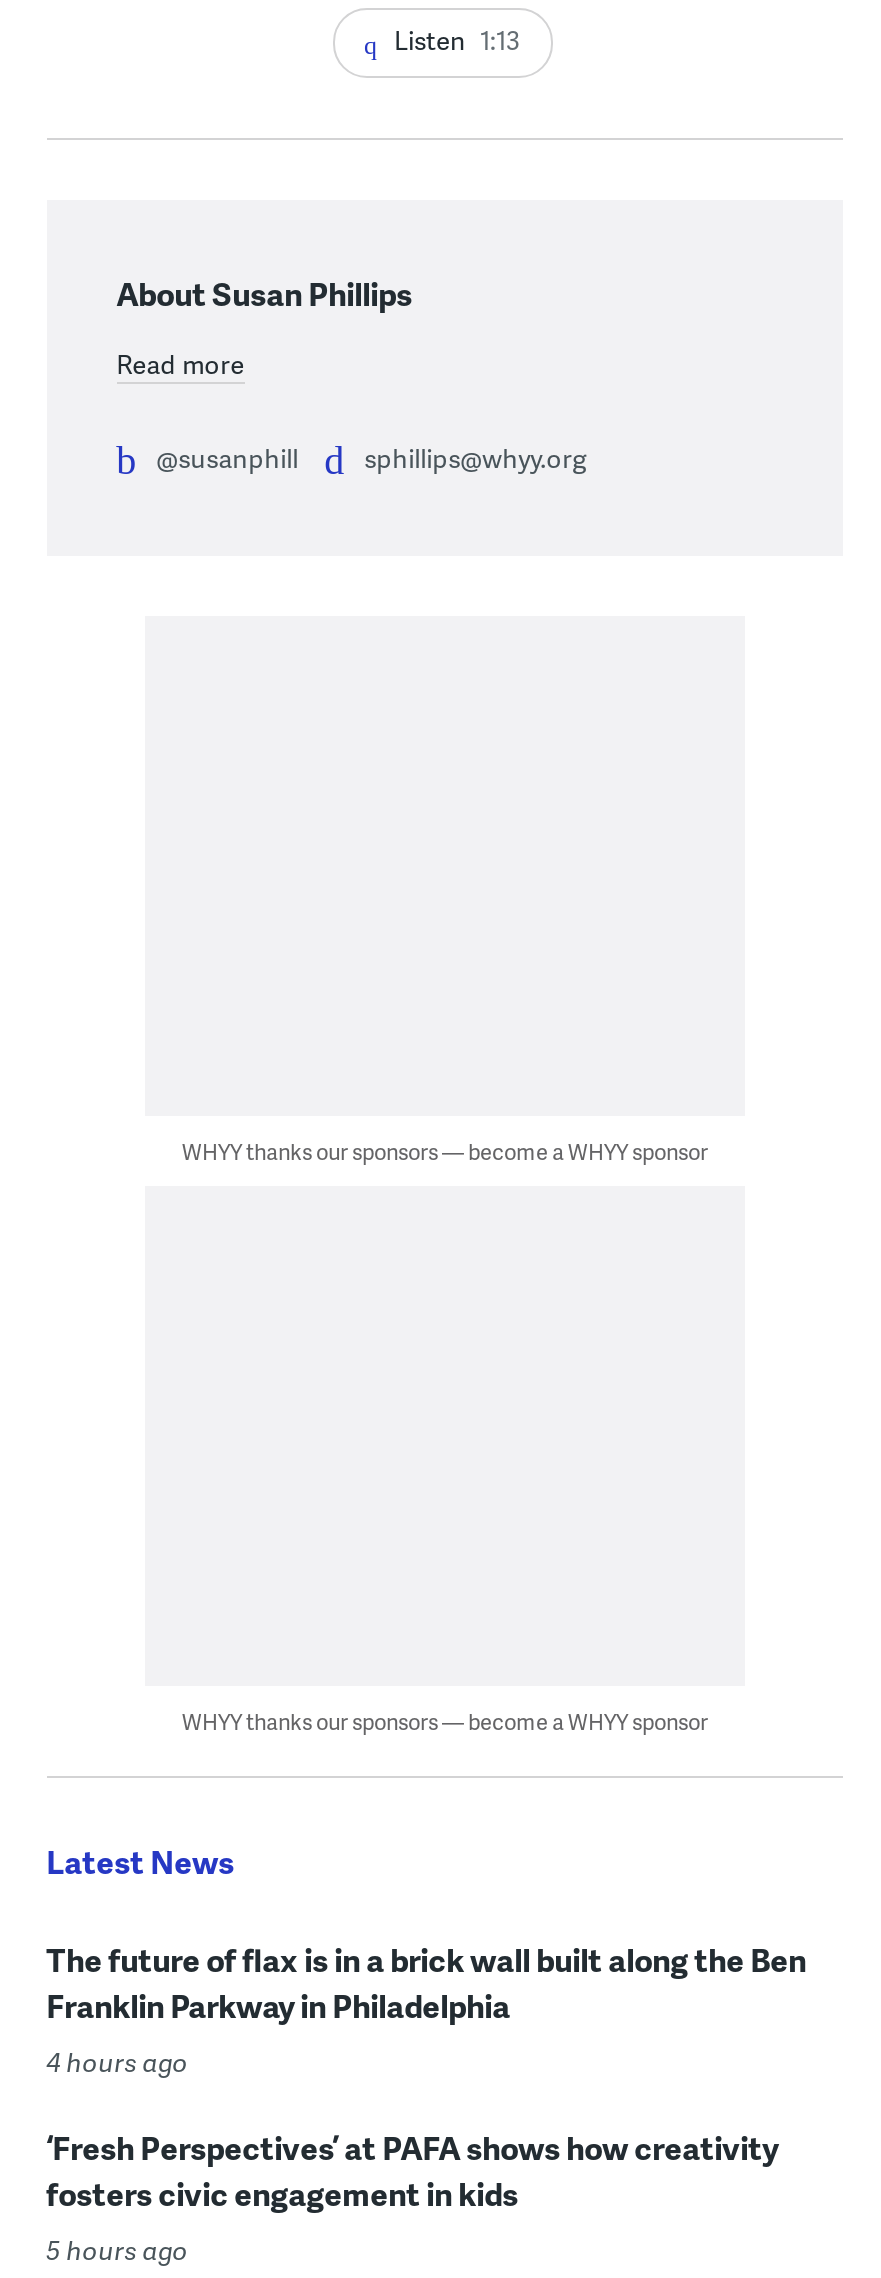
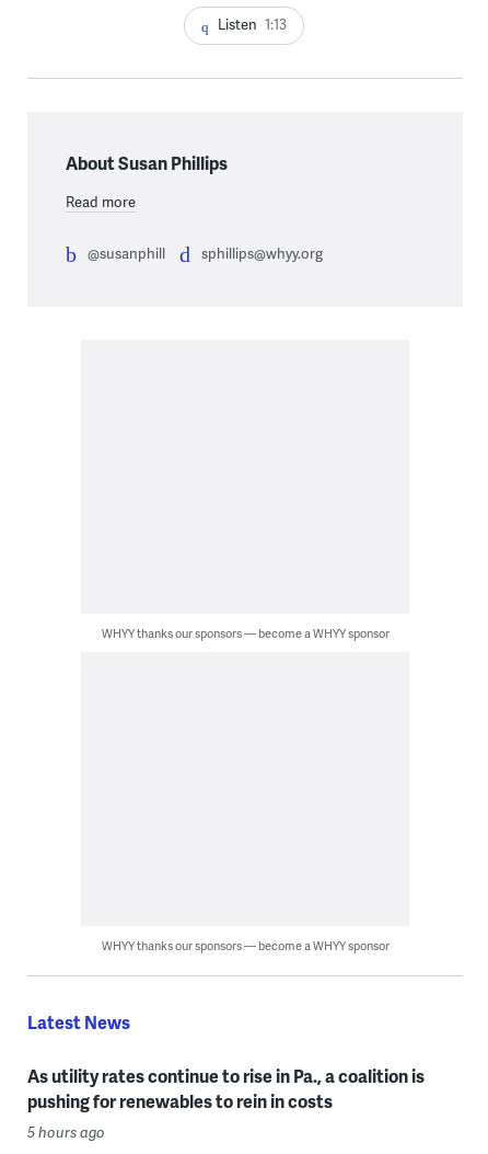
[46,1935,806,2215] The future of flax is in a brick wall built along the Ben | Franklin Parkway in Philadelphia | 4 hours ago | ‘Fresh Perspectives’ at PAFA shows how creativity | fosters civic engagement in kids -> [27,1063,424,1113] As utility rates continue to rise in Pa., a coalition is | pushing for renewables to rein in costs

